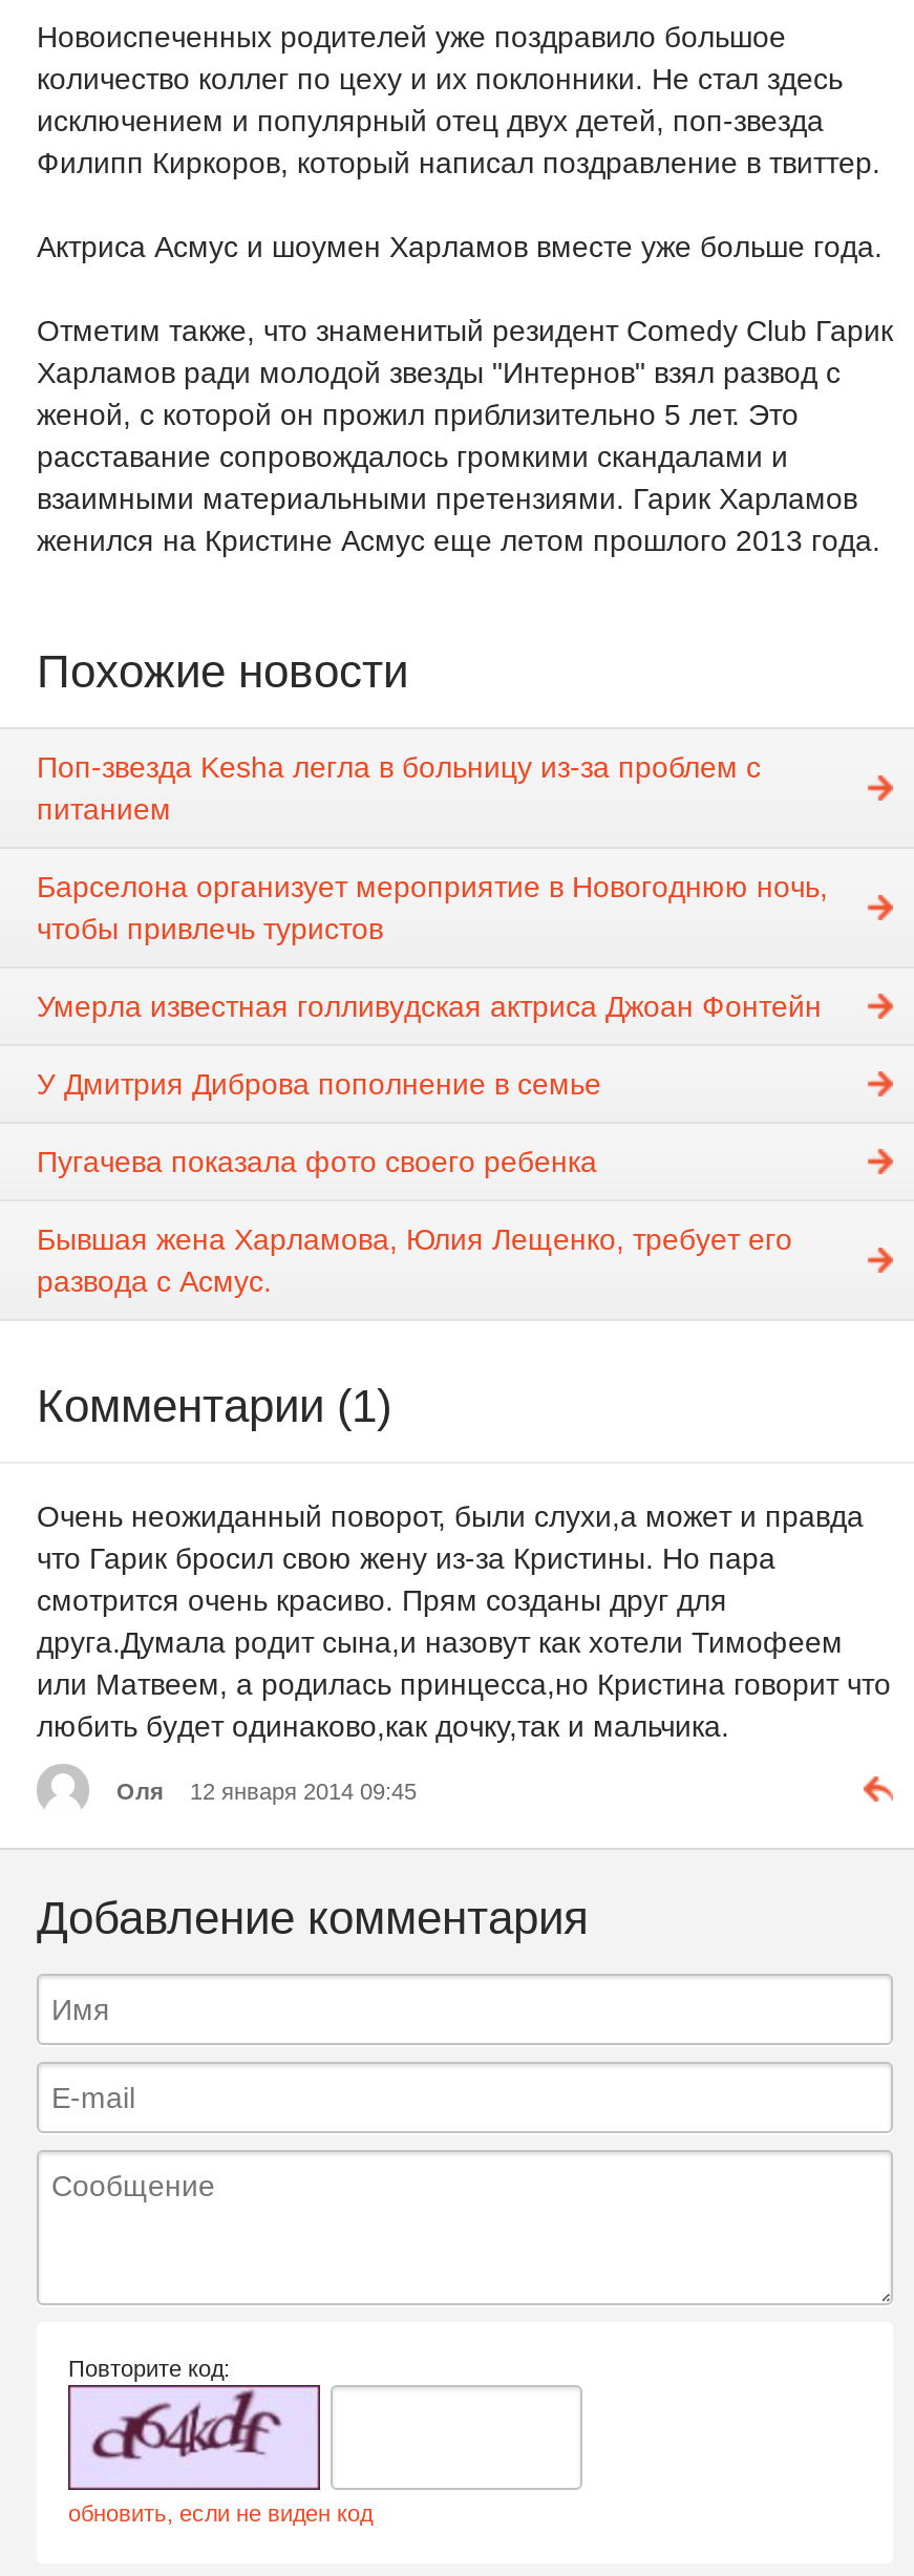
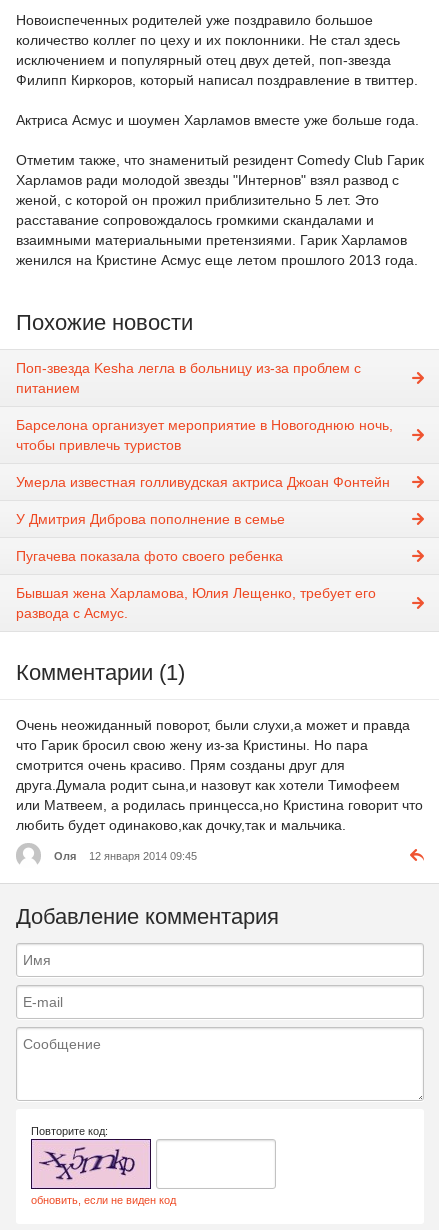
[68,2385,320,2490] [image] -> [31,1139,151,1189] [image]

